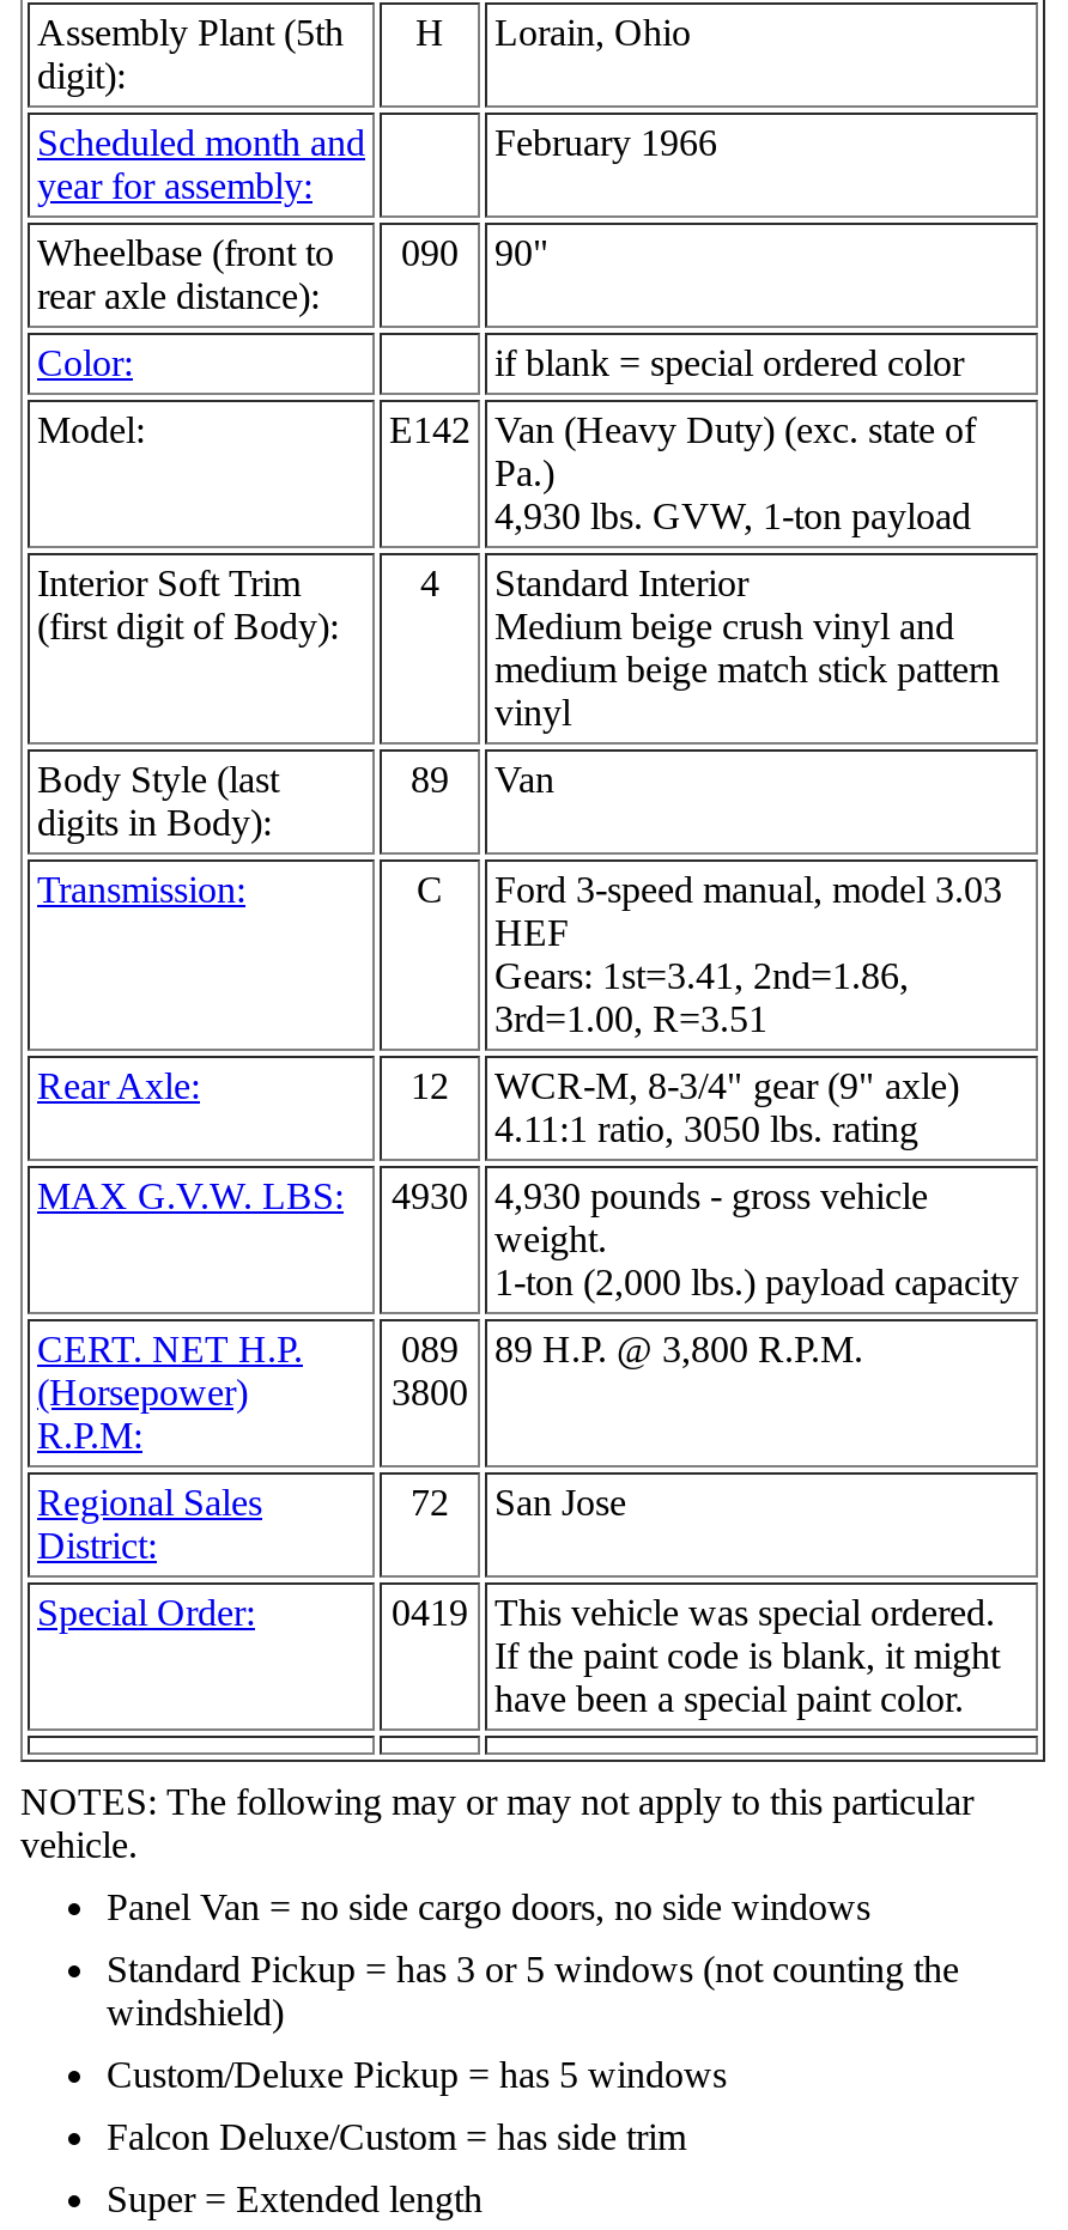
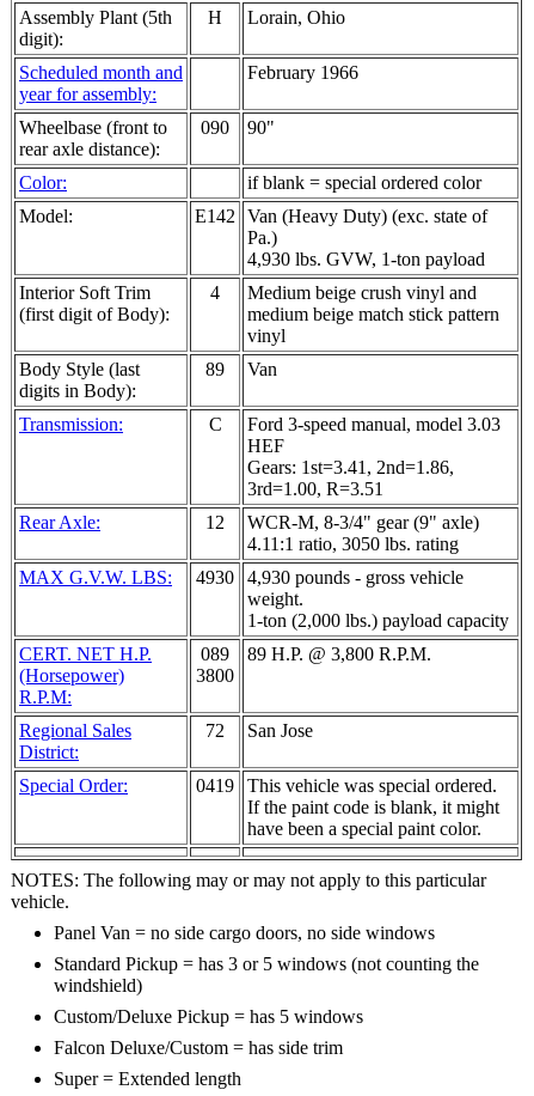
[494,563,748,603] Standard Interior -> none

